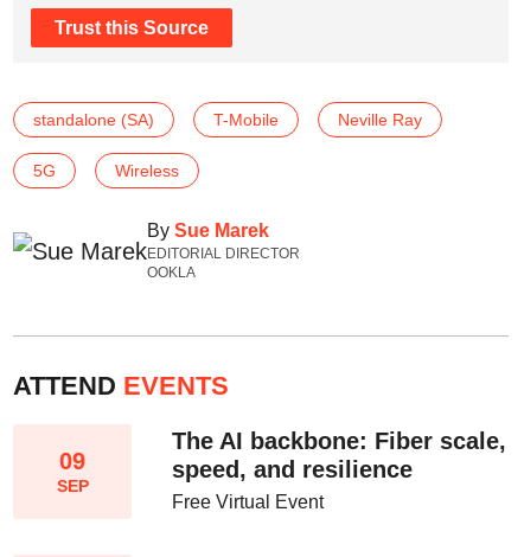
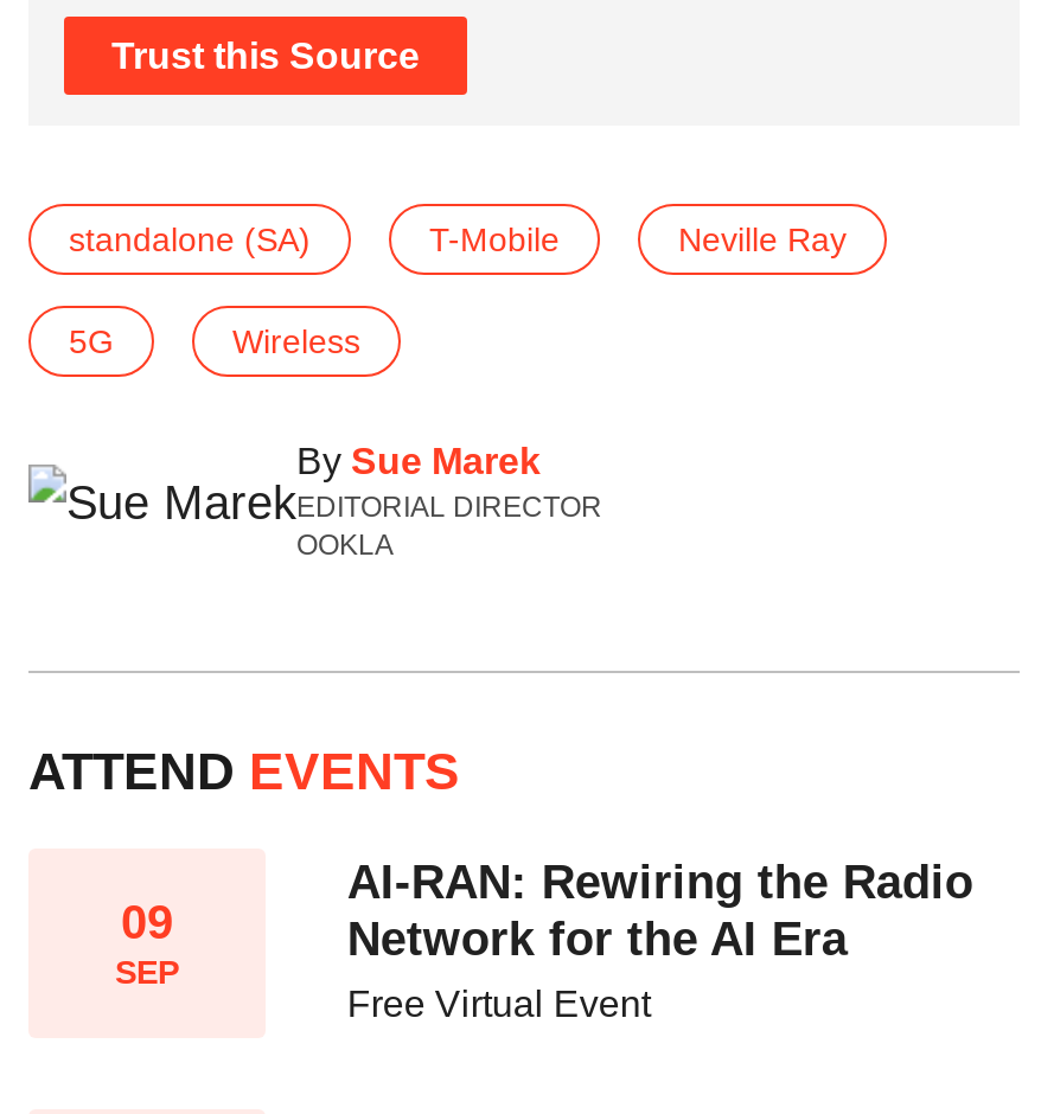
[172,428,507,483] The AI backbone: Fiber scale, | speed, and resilience -> [347,856,973,965] AI-RAN: Rewiring the Radio | Network for the AI Era

